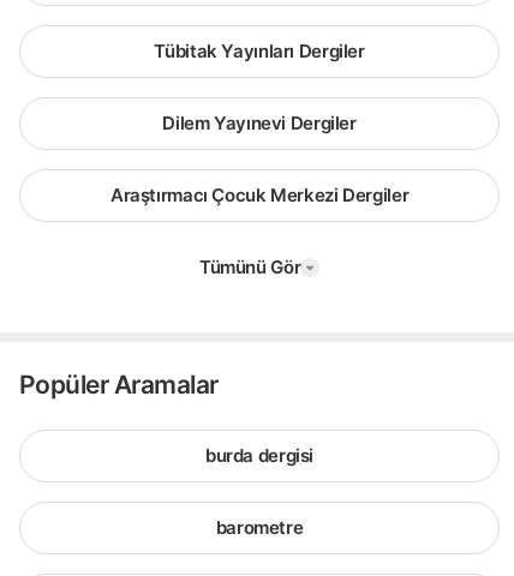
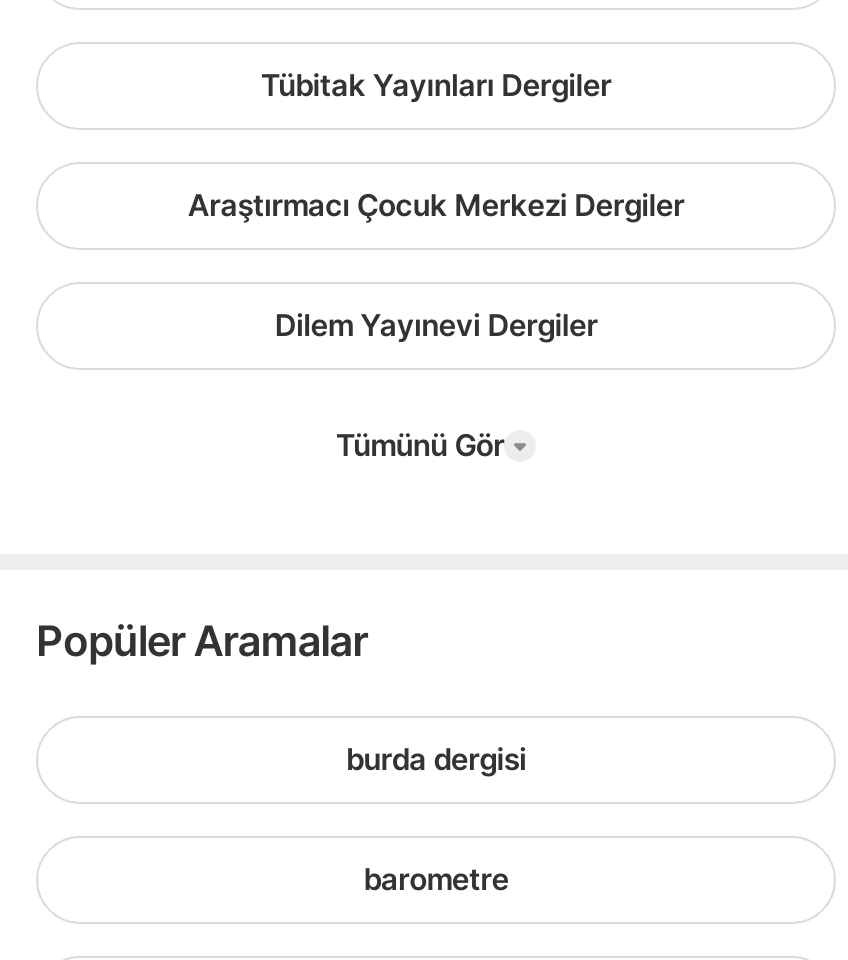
moved [162,111,356,134] -> [275,305,597,343]: Dilem Yayınevi Dergiler
moved [110,183,408,206] -> [188,185,684,223]: Araştırmacı Çocuk Merkezi Dergiler

